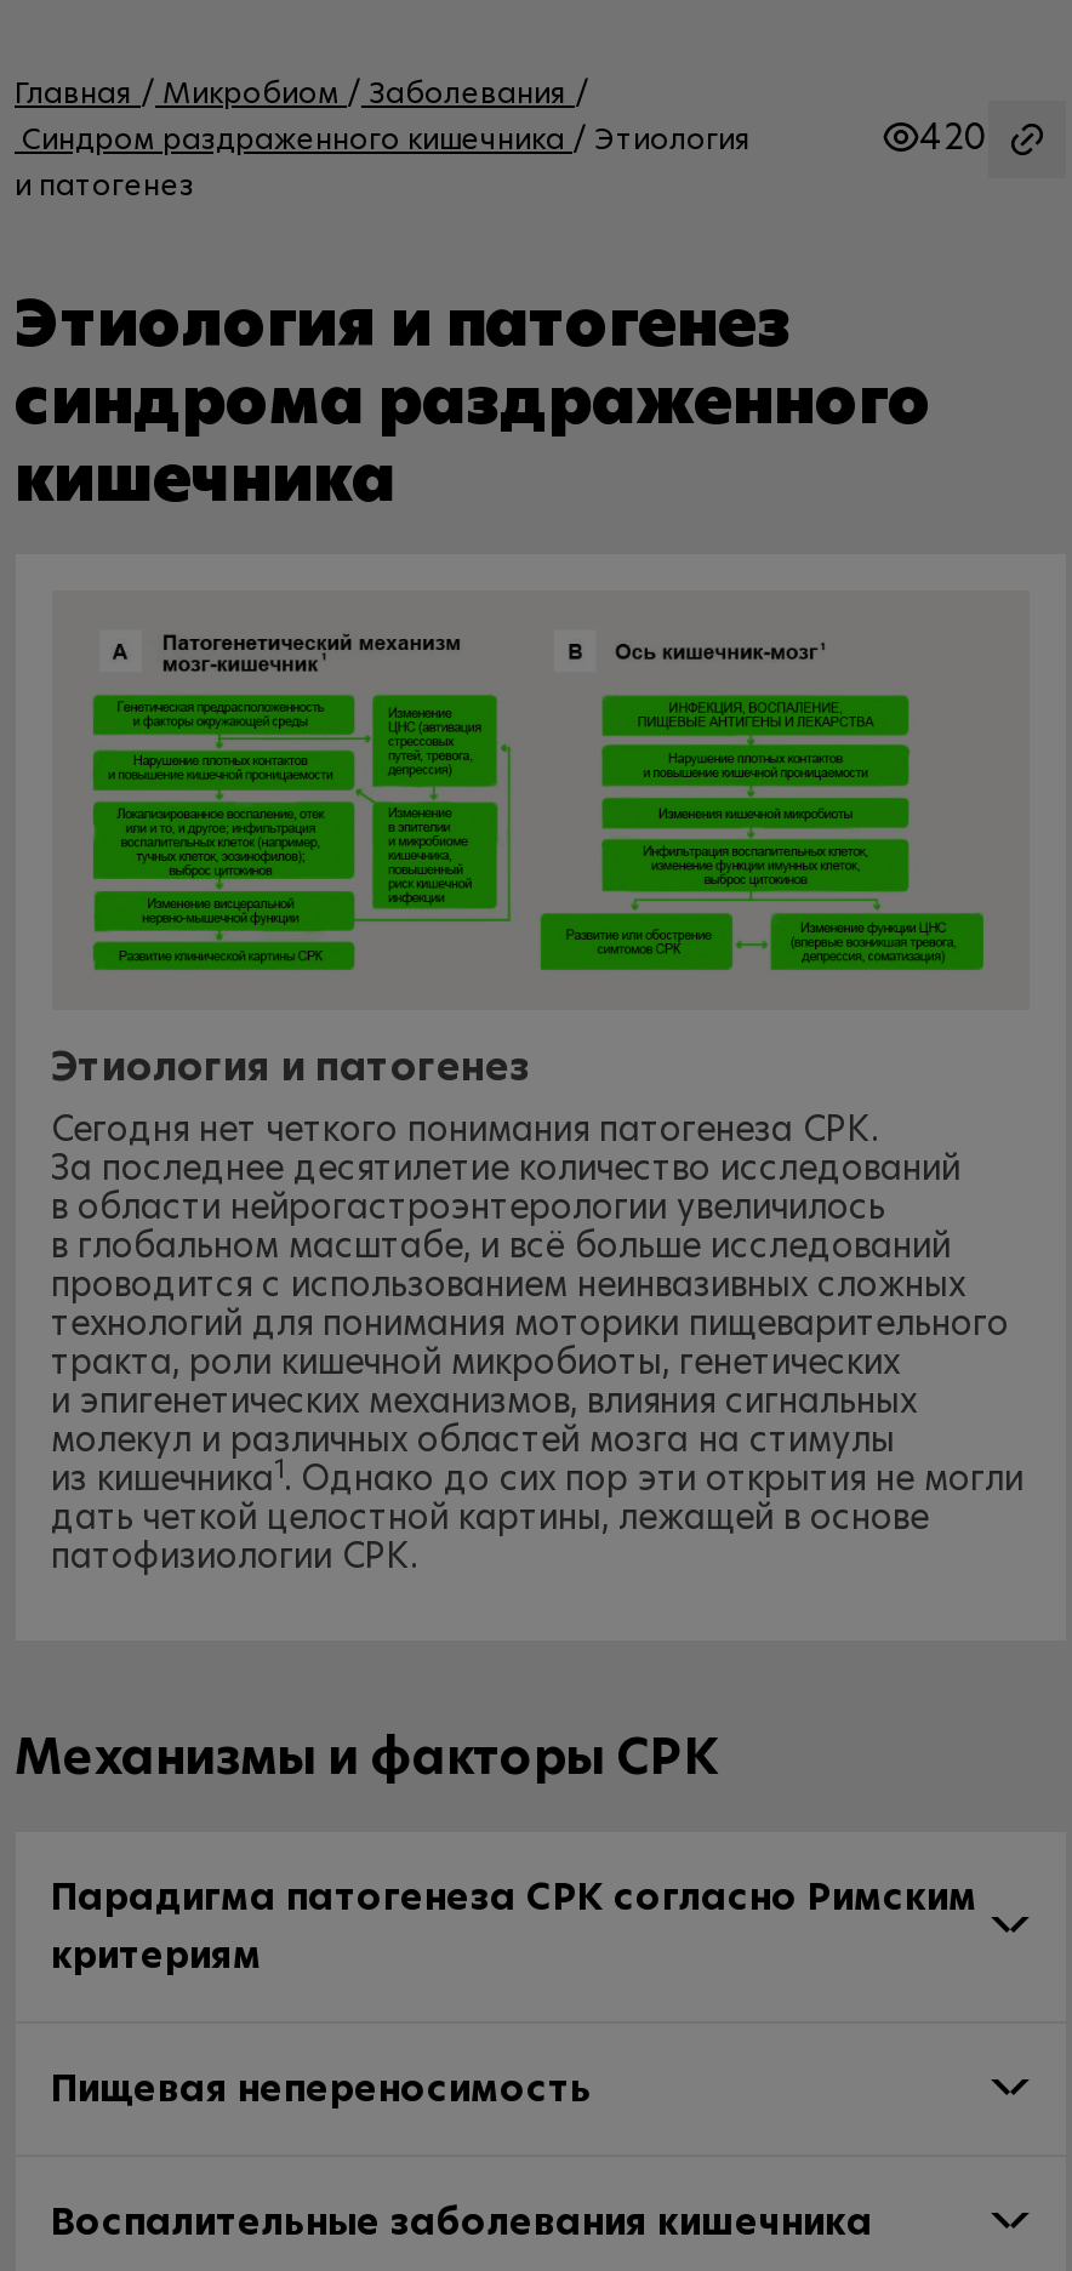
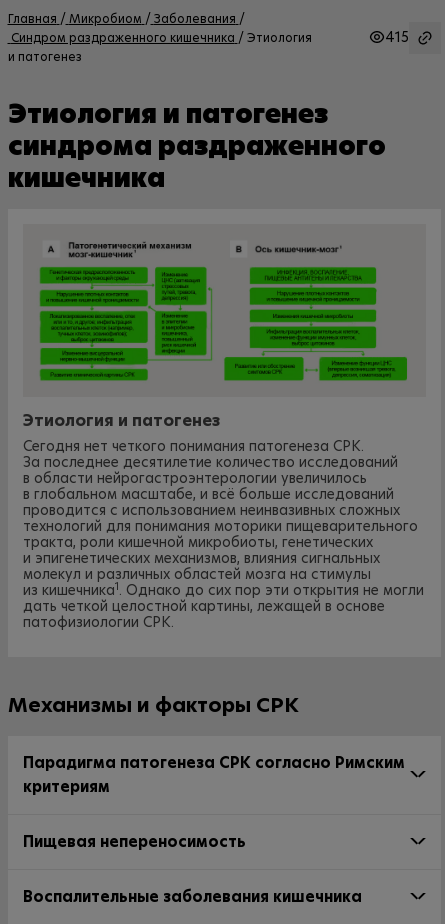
[919,113,987,161] 420 -> [384,27,408,47] 415

